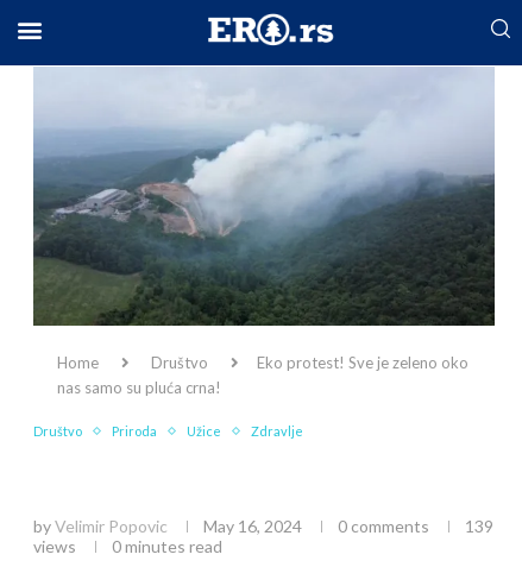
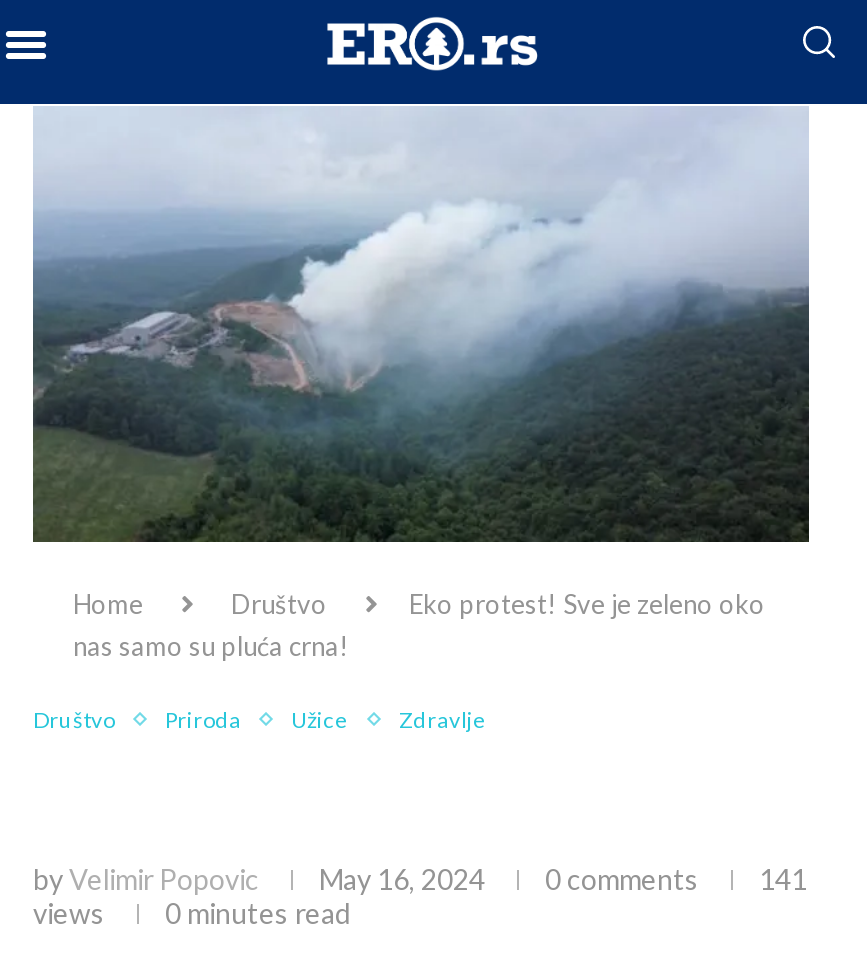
[465,516,493,536] 139 -> [759,862,807,896] 141

